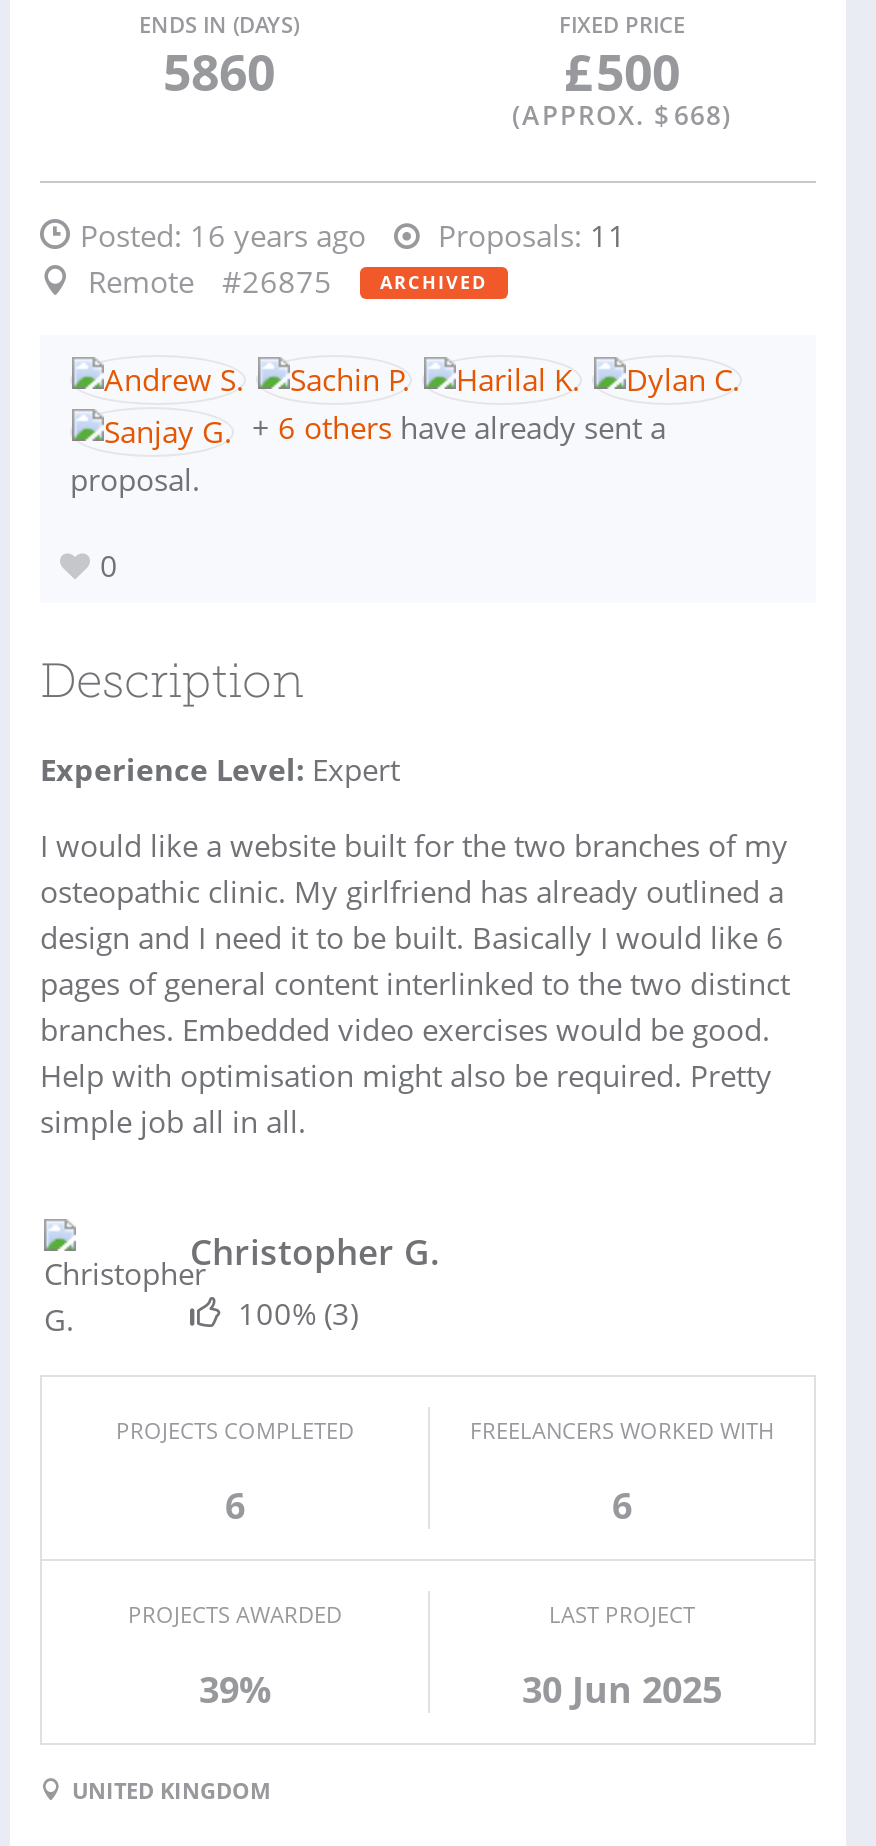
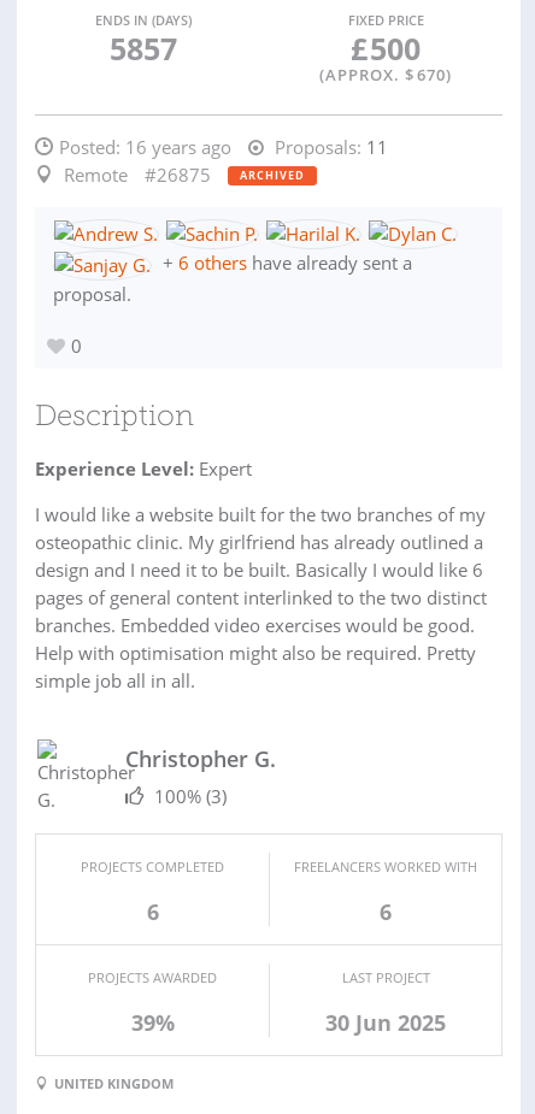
[163,37,275,105] 5860 -> [109,28,177,69] 5857
[512,97,732,133] (APPROX. $ 668) -> [319,64,452,86] (APPROX. $ 670)

